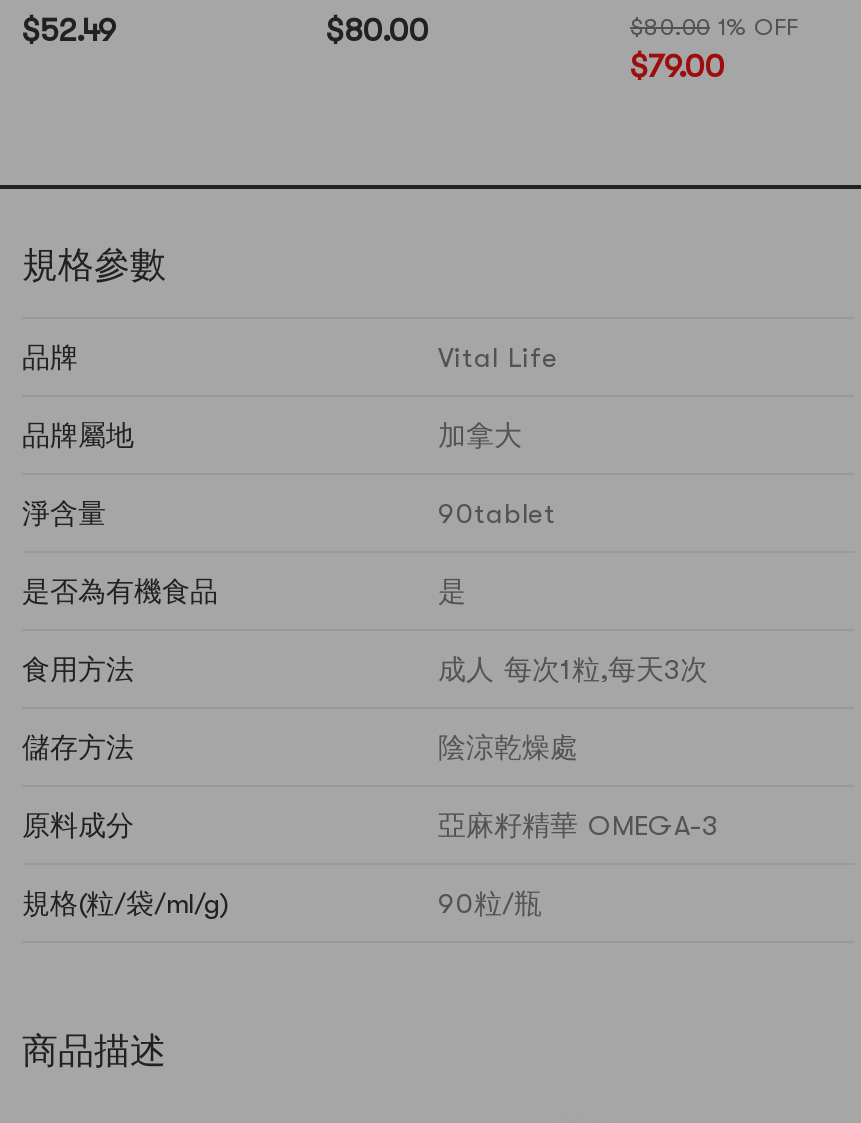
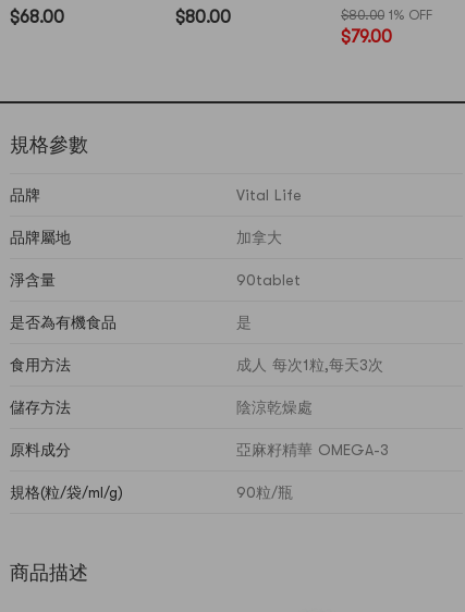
[22,13,116,49] $52.49 -> [10,8,64,27] $68.00

